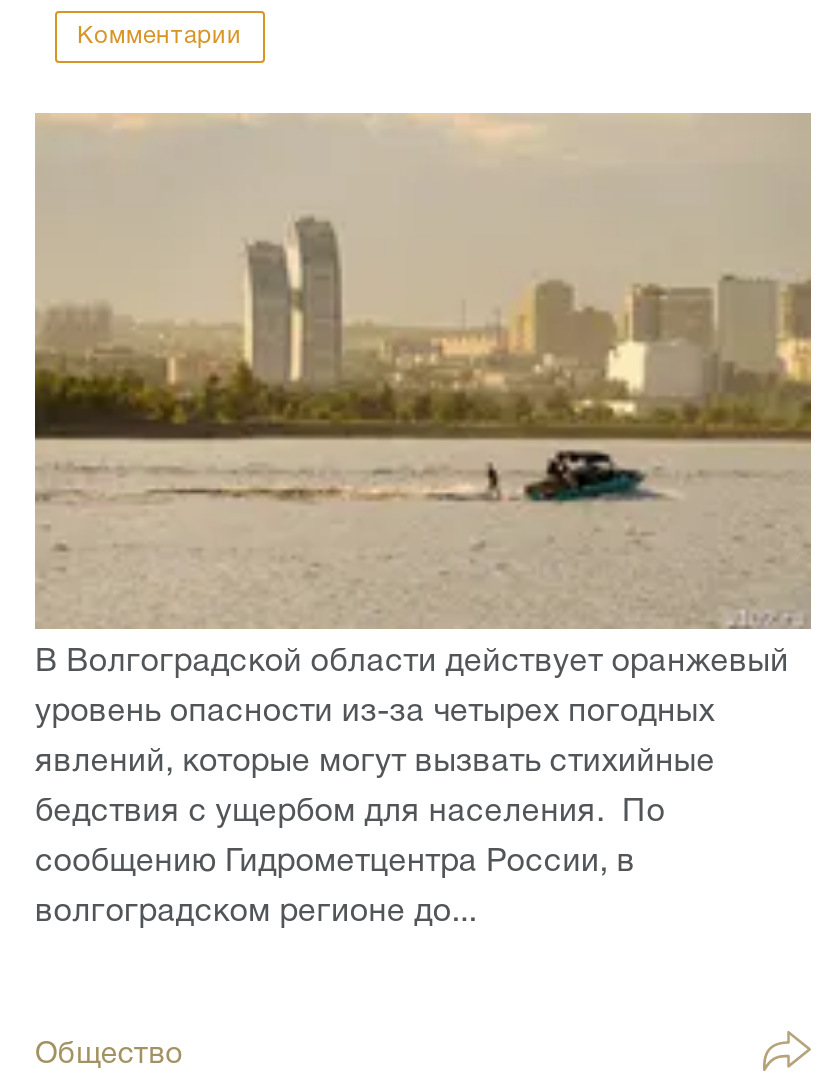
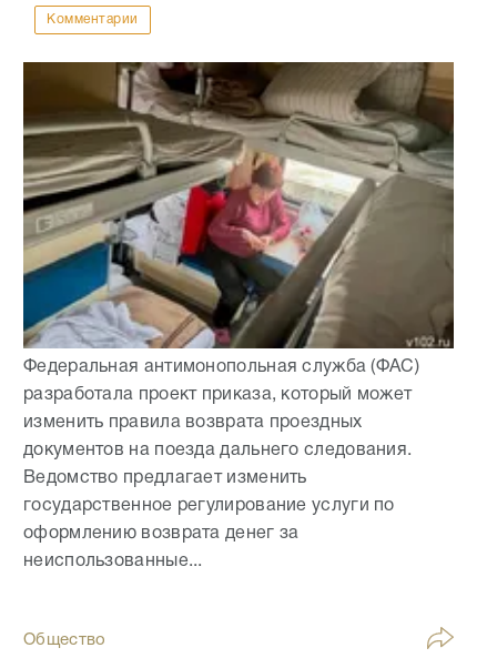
[35,113,813,926] [image] | В Волгоградской области действует оранжевый | уровень опасности из-за четырех погодных | явлений, которые могут вызвать стихийные | бедствия с ущербом для населения. По | сообщению Гидрометцентра России, в | волгоградском регионе до... -> [22,61,454,569] [image] | Федеральная антимонопольная служба (ФАС) | разработала проект приказа, который может | изменить правила возврата проездных | документов на поезда дальнего следования. | Ведомство предлагает изменить | государственное регулирование услуги по | оформлению возврата денег за | неиспользованные...

